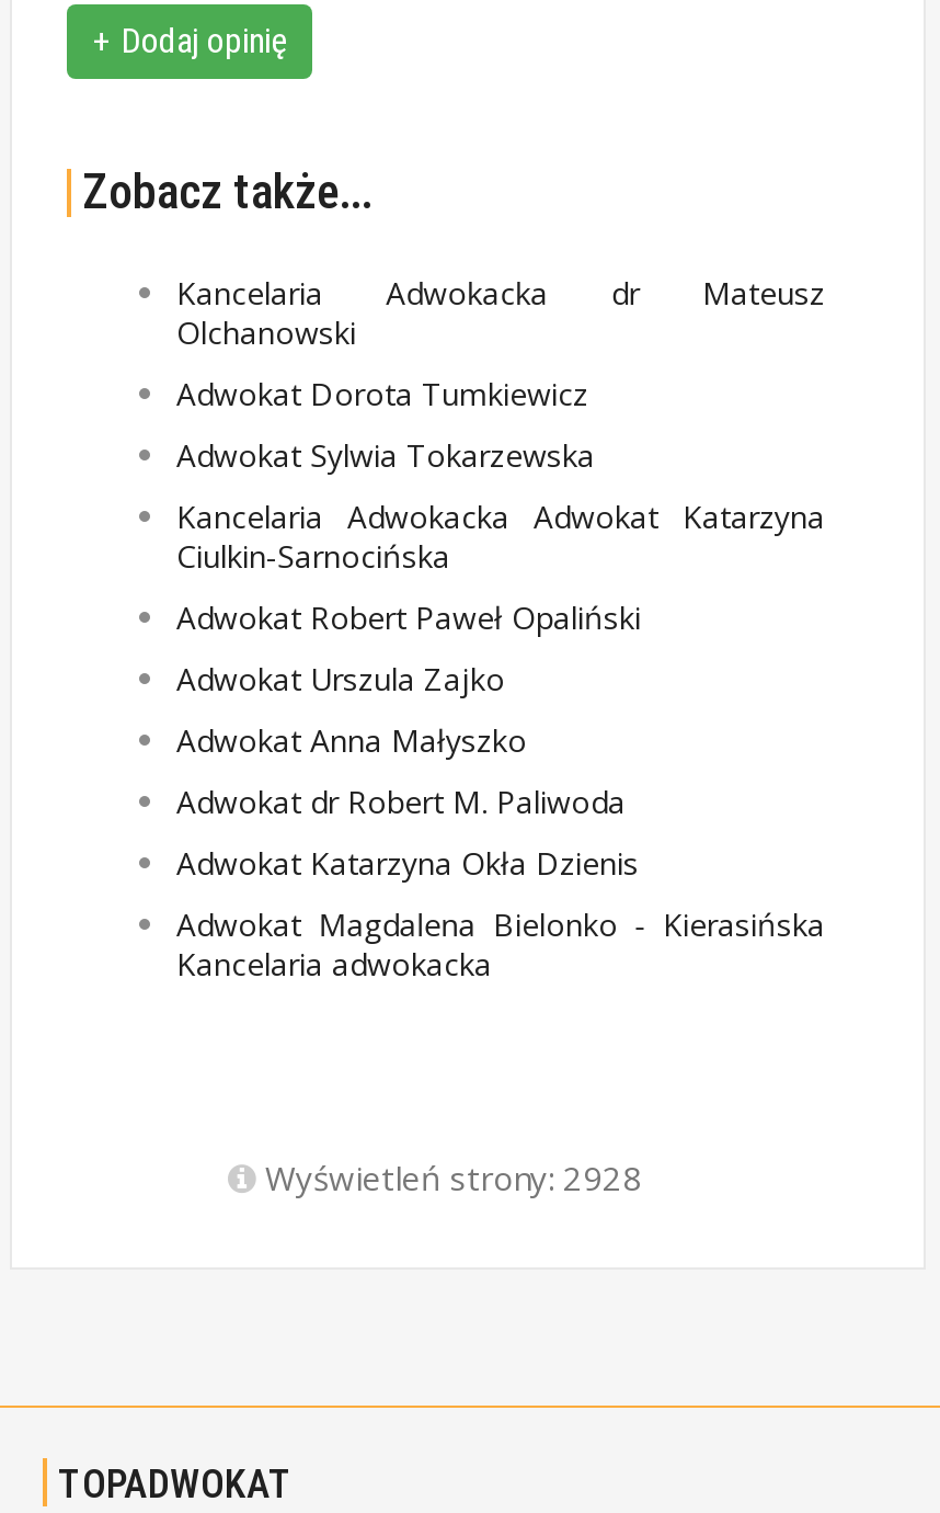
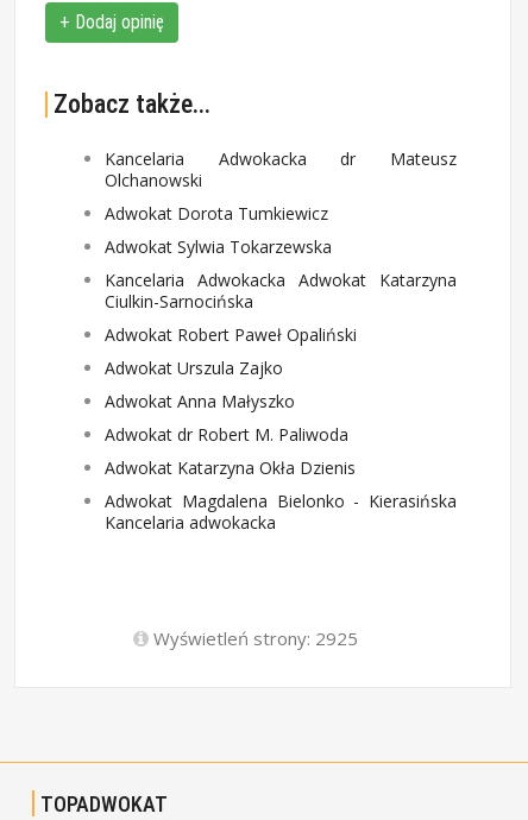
[256,1156,642,1200] Wyświetleń strony: 2928 -> [148,627,357,650] Wyświetleń strony: 2925

